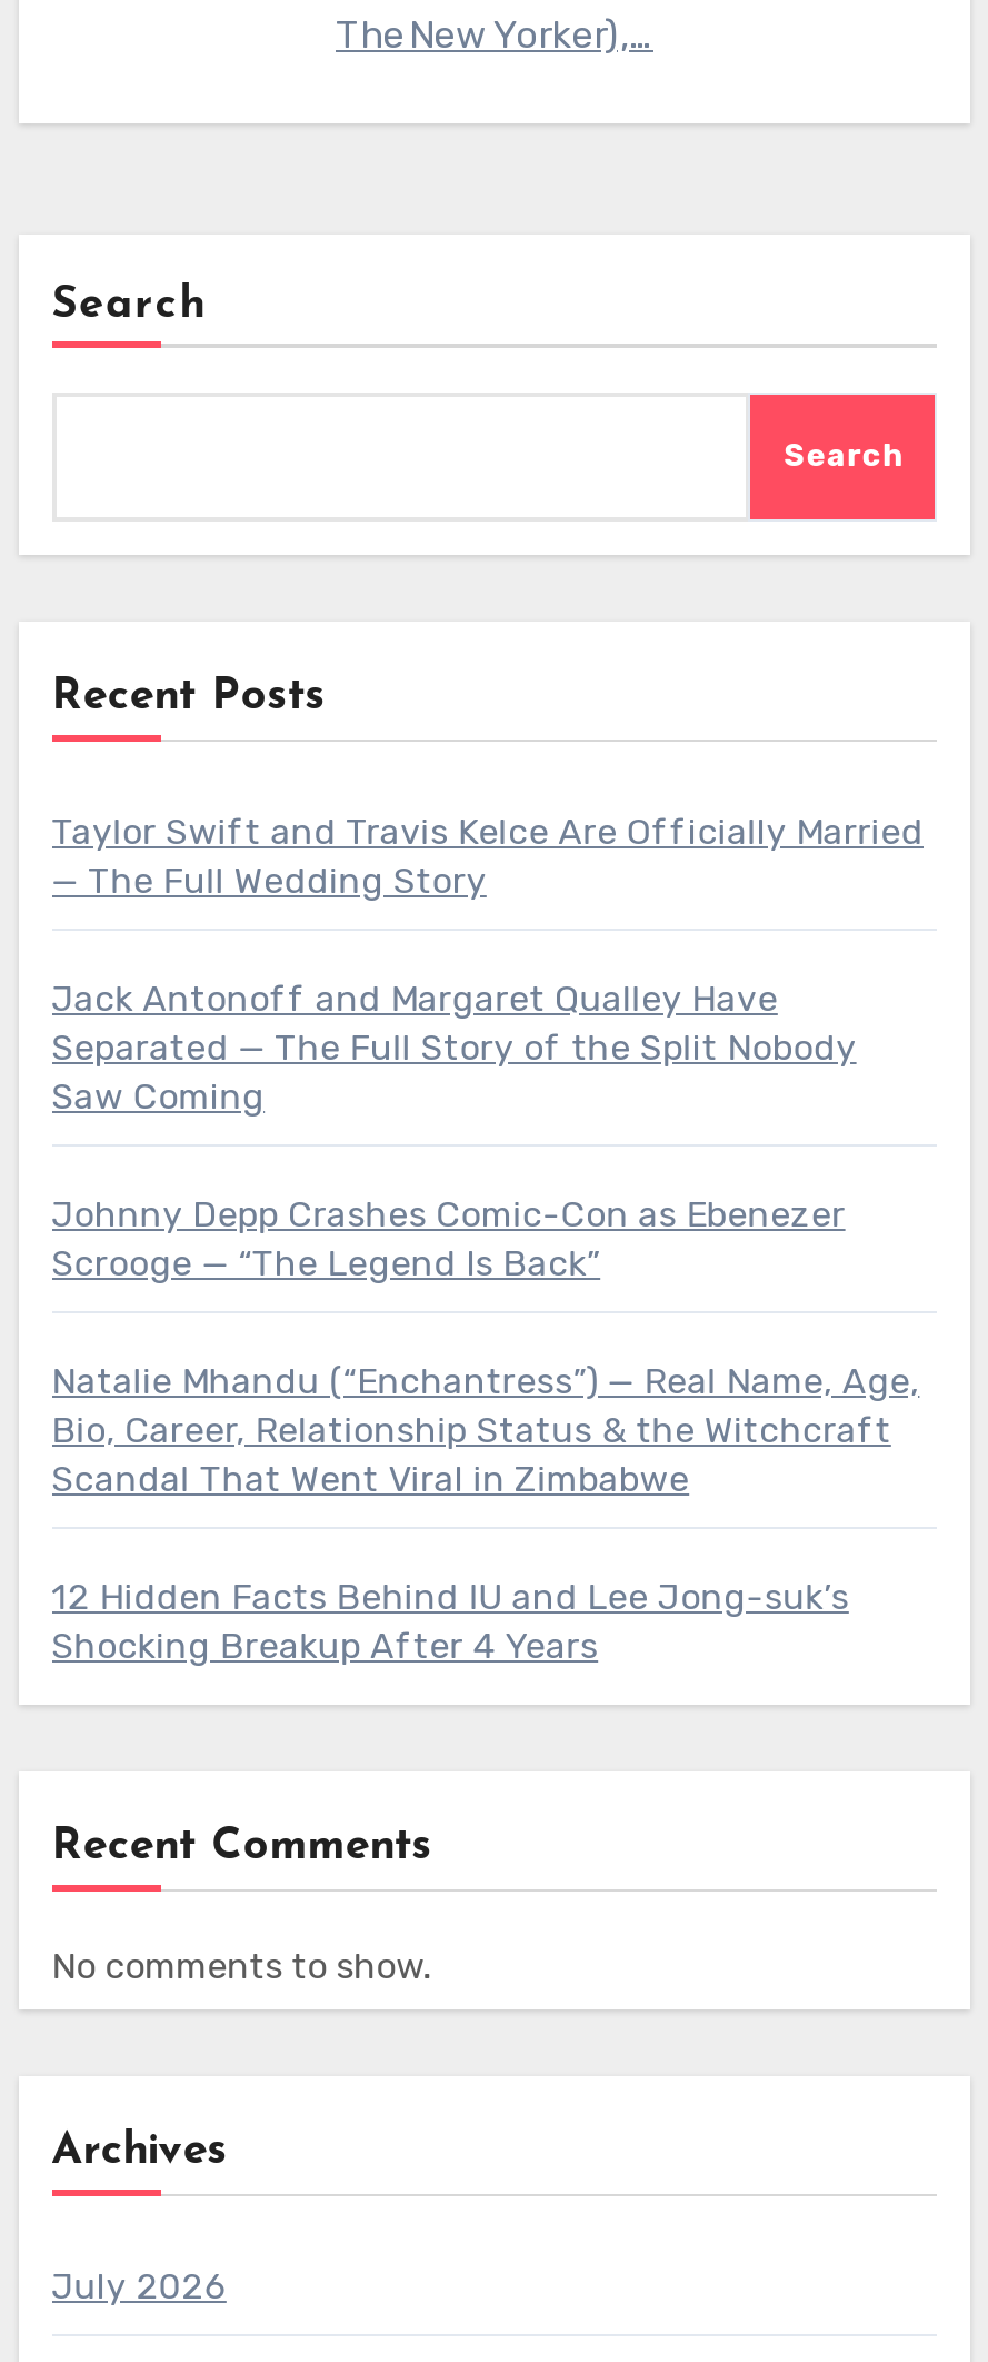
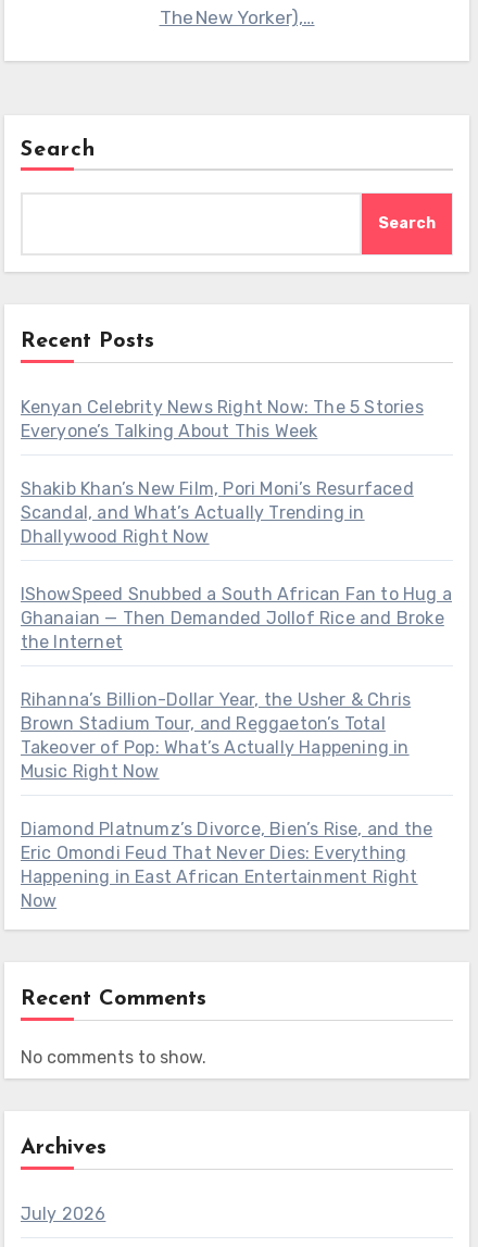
[51,810,924,901] Taylor Swift and Travis Kelce Are Officially Married | — The Full Wedding Story -> [20,397,423,441] Kenyan Celebrity News Right Now: The 5 Stories | Everyone’s Talking About This Week
[51,977,856,1117] Jack Antonoff and Margaret Qualley Have | Separated — The Full Story of the Split Nobody | Saw Coming -> [20,478,414,547] Shakib Khan’s New Film, Pori Moni’s Resurfaced | Scandal, and What’s Actually Trending in | Dhallywood Right Now
[51,1193,845,1284] Johnny Depp Crashes Comic-Con as Ebenezer | Scrooge — “The Legend Is Back” -> [20,584,452,652] IShowSpeed Snubbed a South African Fan to Hug a | Ghanaian — Then Demanded Jollof Rice and Broke | the Internet
[51,1360,920,1500] Natalie Mhandu (“Enchantress”) — Real Name, Age, | Bio, Career, Relationship Status & the Witchcraft | Scandal That Went Viral in Zimbabwe -> [20,689,411,781] Rihanna’s Billion-Dollar Year, the Usher & Chris | Brown Stadium Tour, and Reggaeton’s Total | Takeover of Pop: What’s Actually Happening in | Music Right Now
[51,1575,849,1667] 12 Hidden Facts Behind IU and Lee Jong-suk’s | Shocking Breakup After 4 Years -> [20,818,433,911] Diamond Platnumz’s Divorce, Bien’s Rise, and the | Eric Omondi Feud That Never Dies: Everything | Happening in East African Entertainment Right | Now

